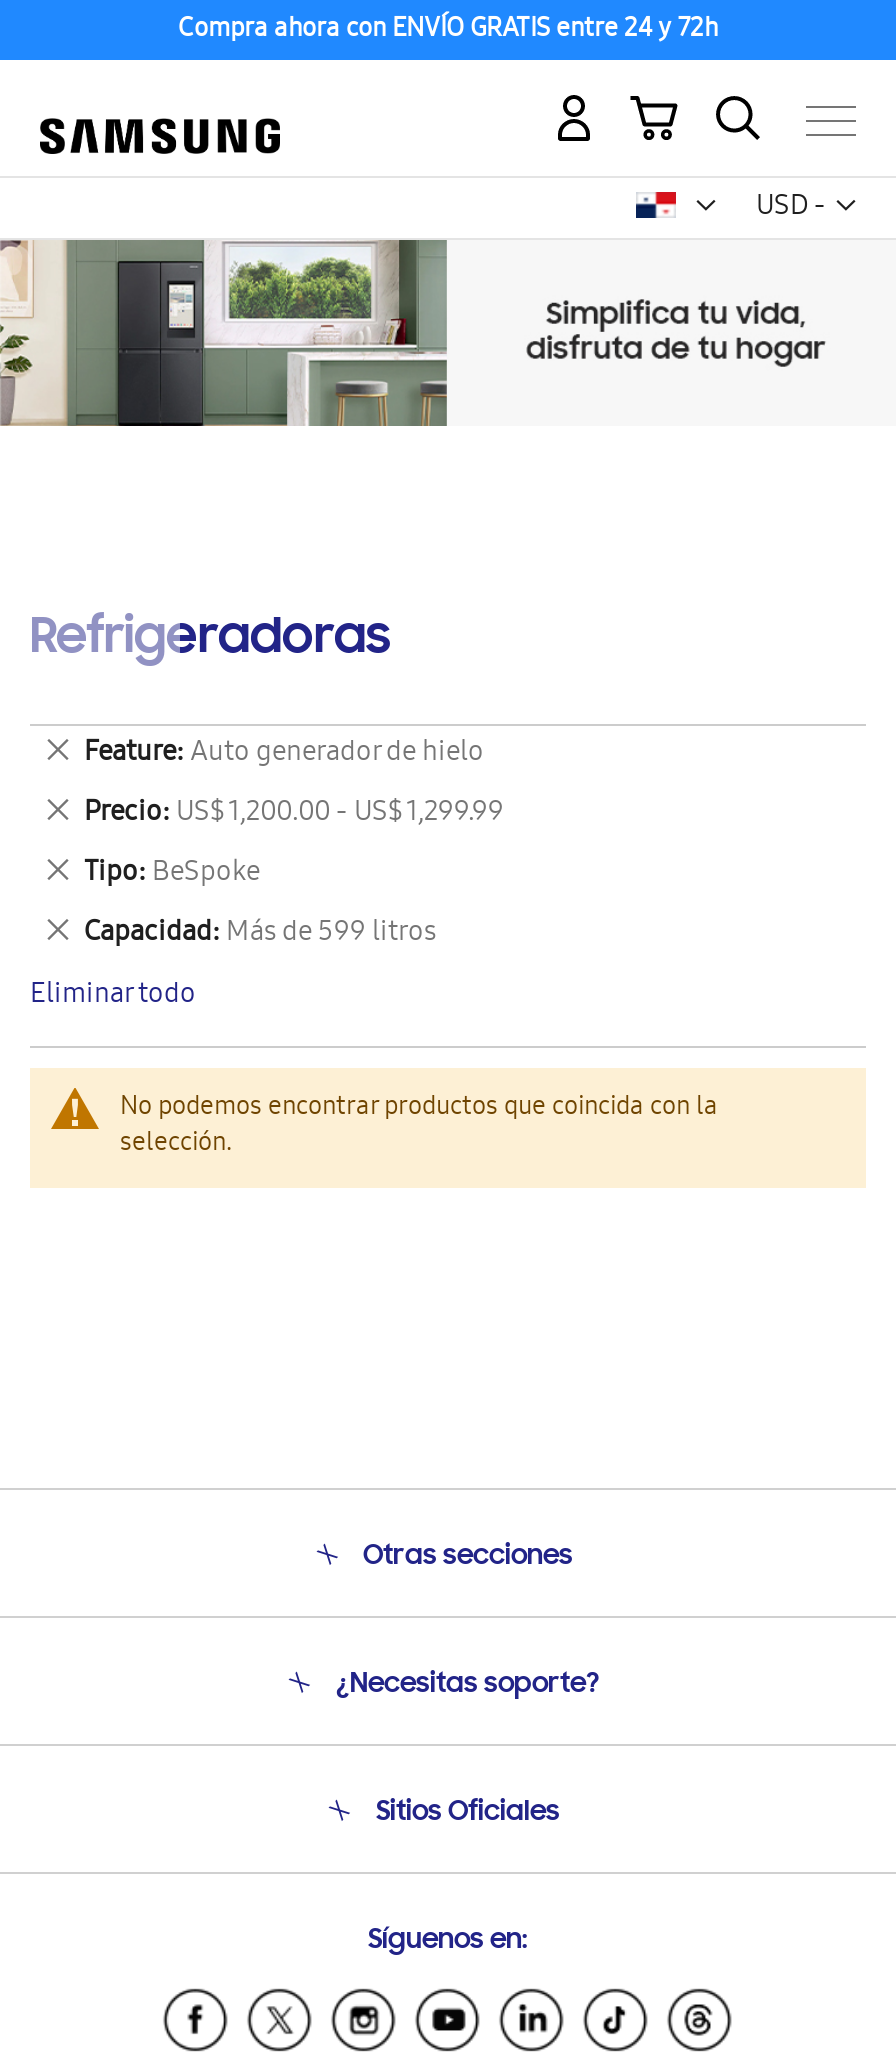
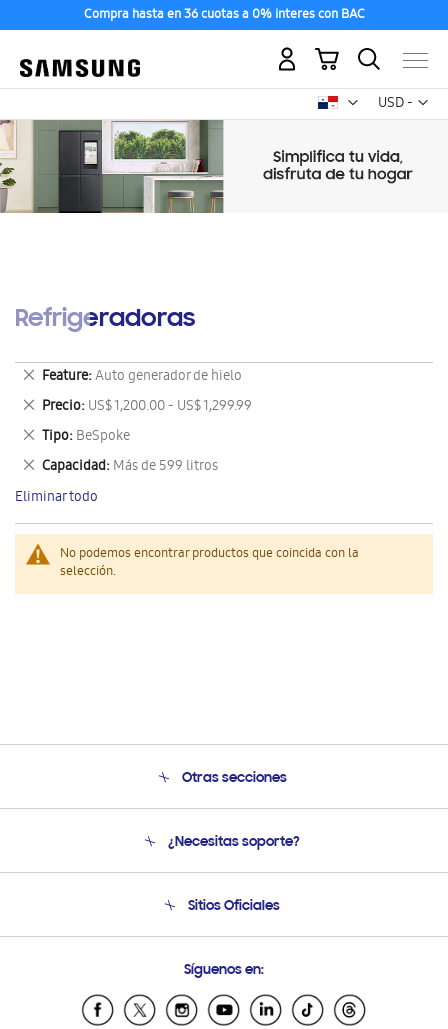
[178,10,718,52] Compra ahora con ENVÍO GRATIS entre 24 y 72h -> [83,5,364,26] Compra hasta en 36 cuotas a 0% interes con BAC

